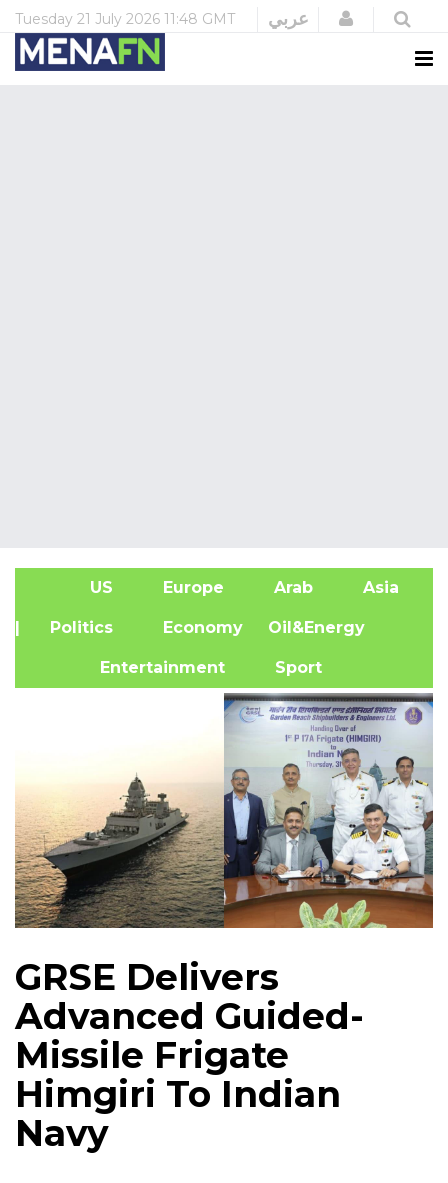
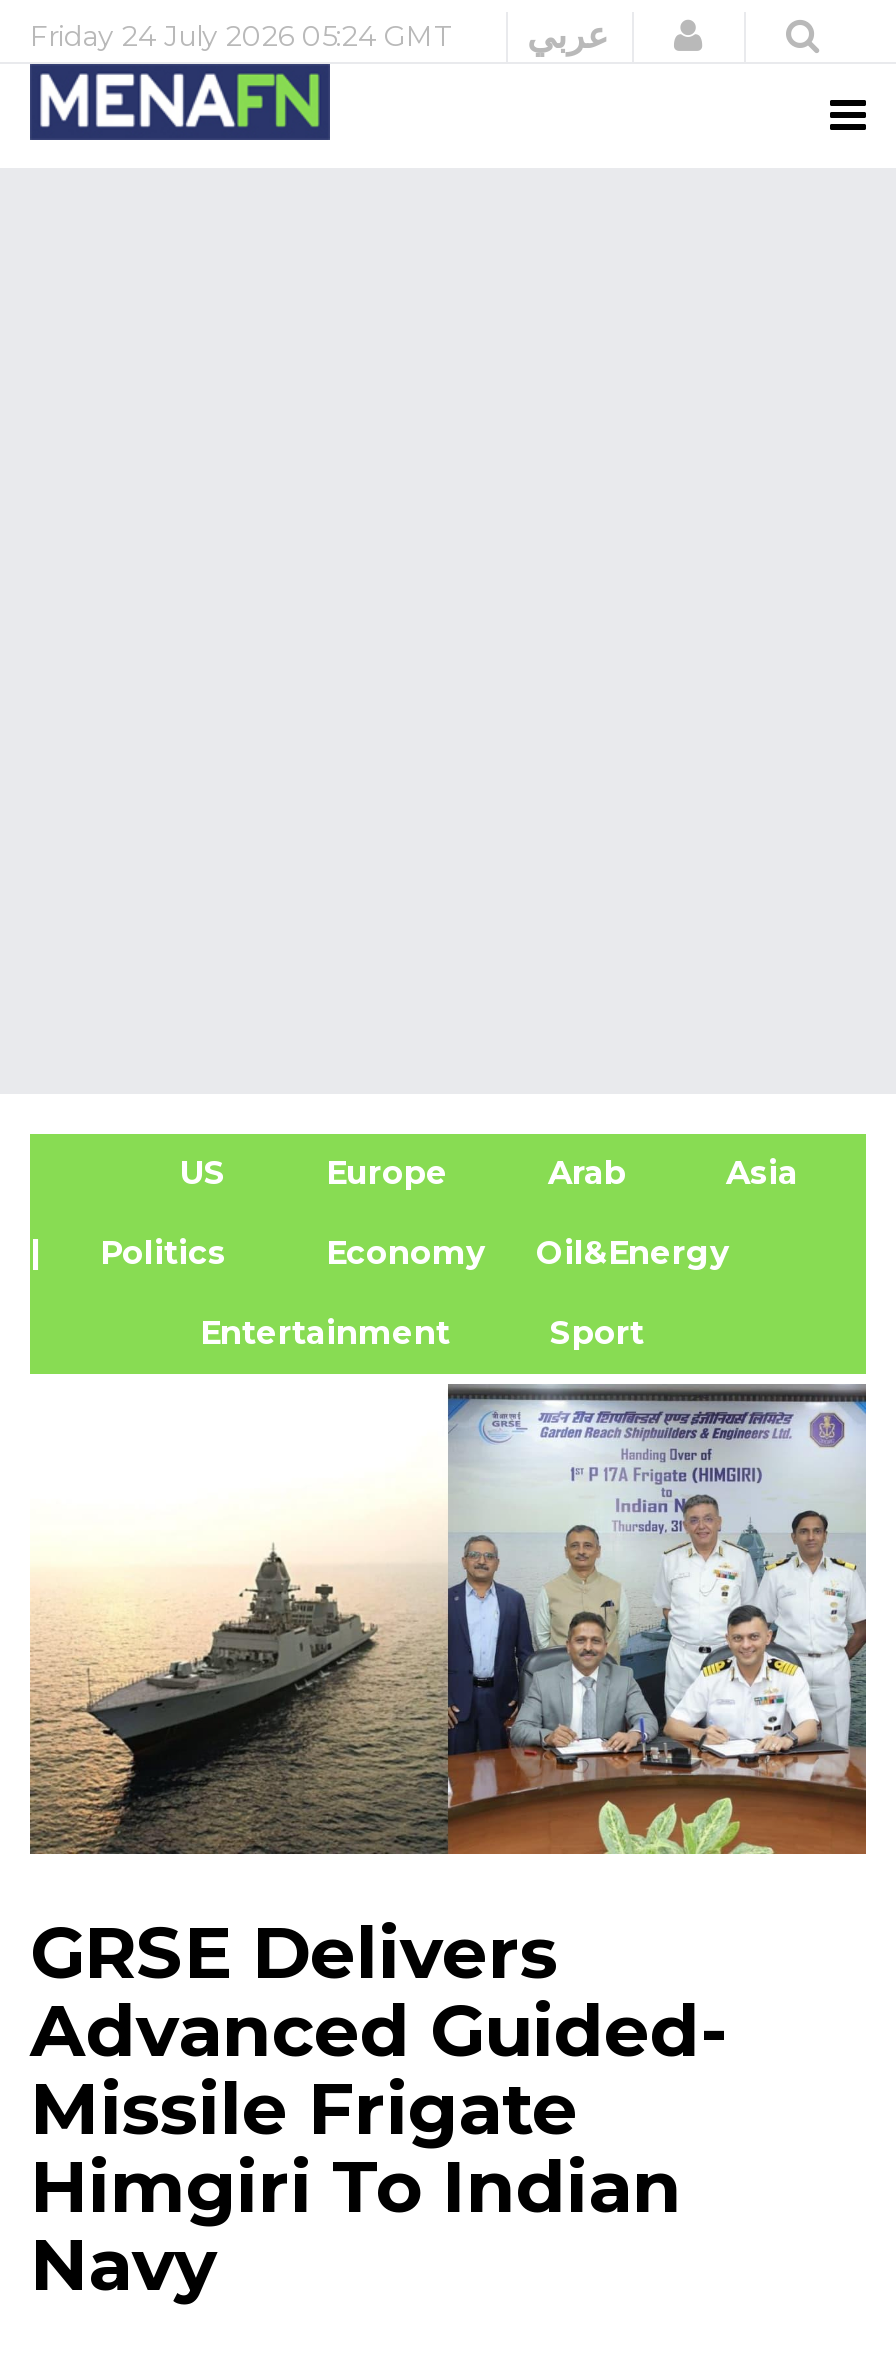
[15,10,235,28] Tuesday 21 July 2026 11:48 GMT -> [30,18,450,54] Friday 24 July 2026 05:24 GMT

